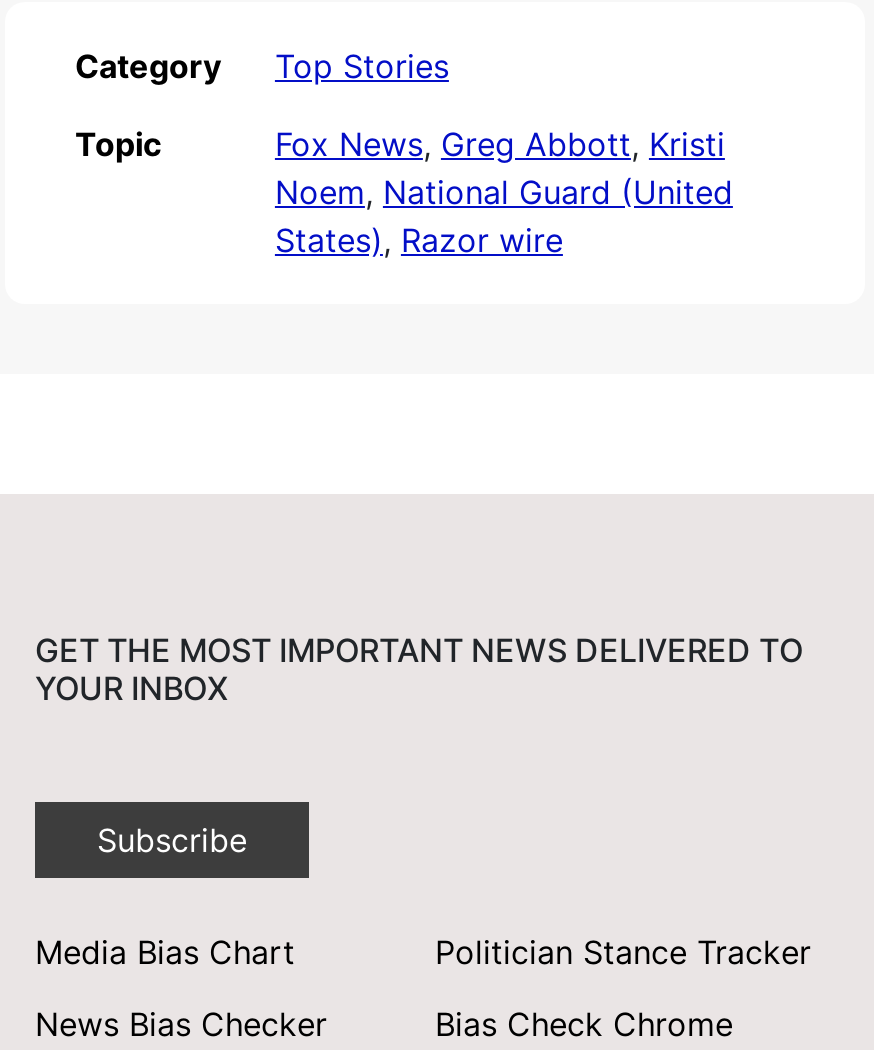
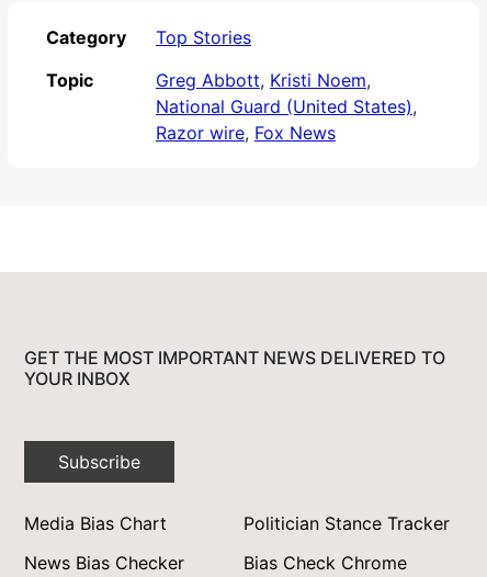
[275,124,733,260] Fox News, Greg Abbott, Kristi | Noem, National Guard (United | States), Razor wire -> [156,69,417,144] Greg Abbott, Kristi Noem, | National Guard (United States), | Razor wire, Fox News

